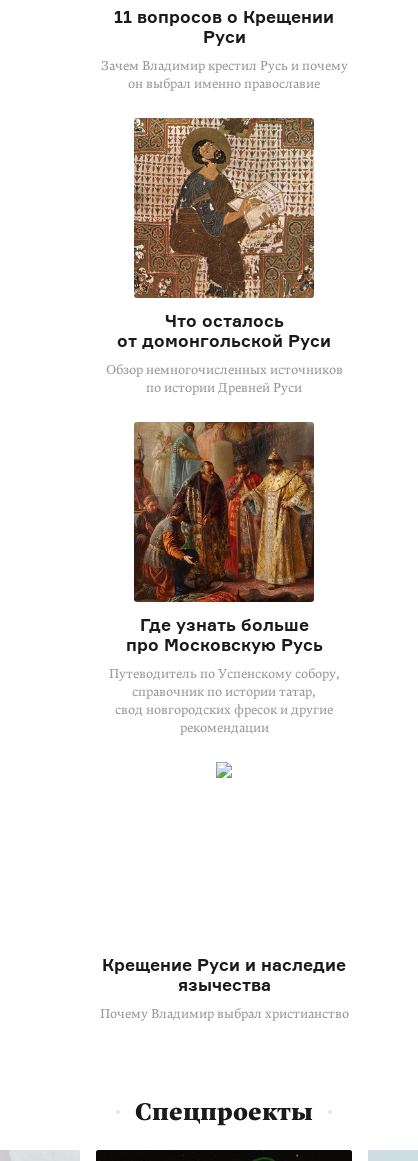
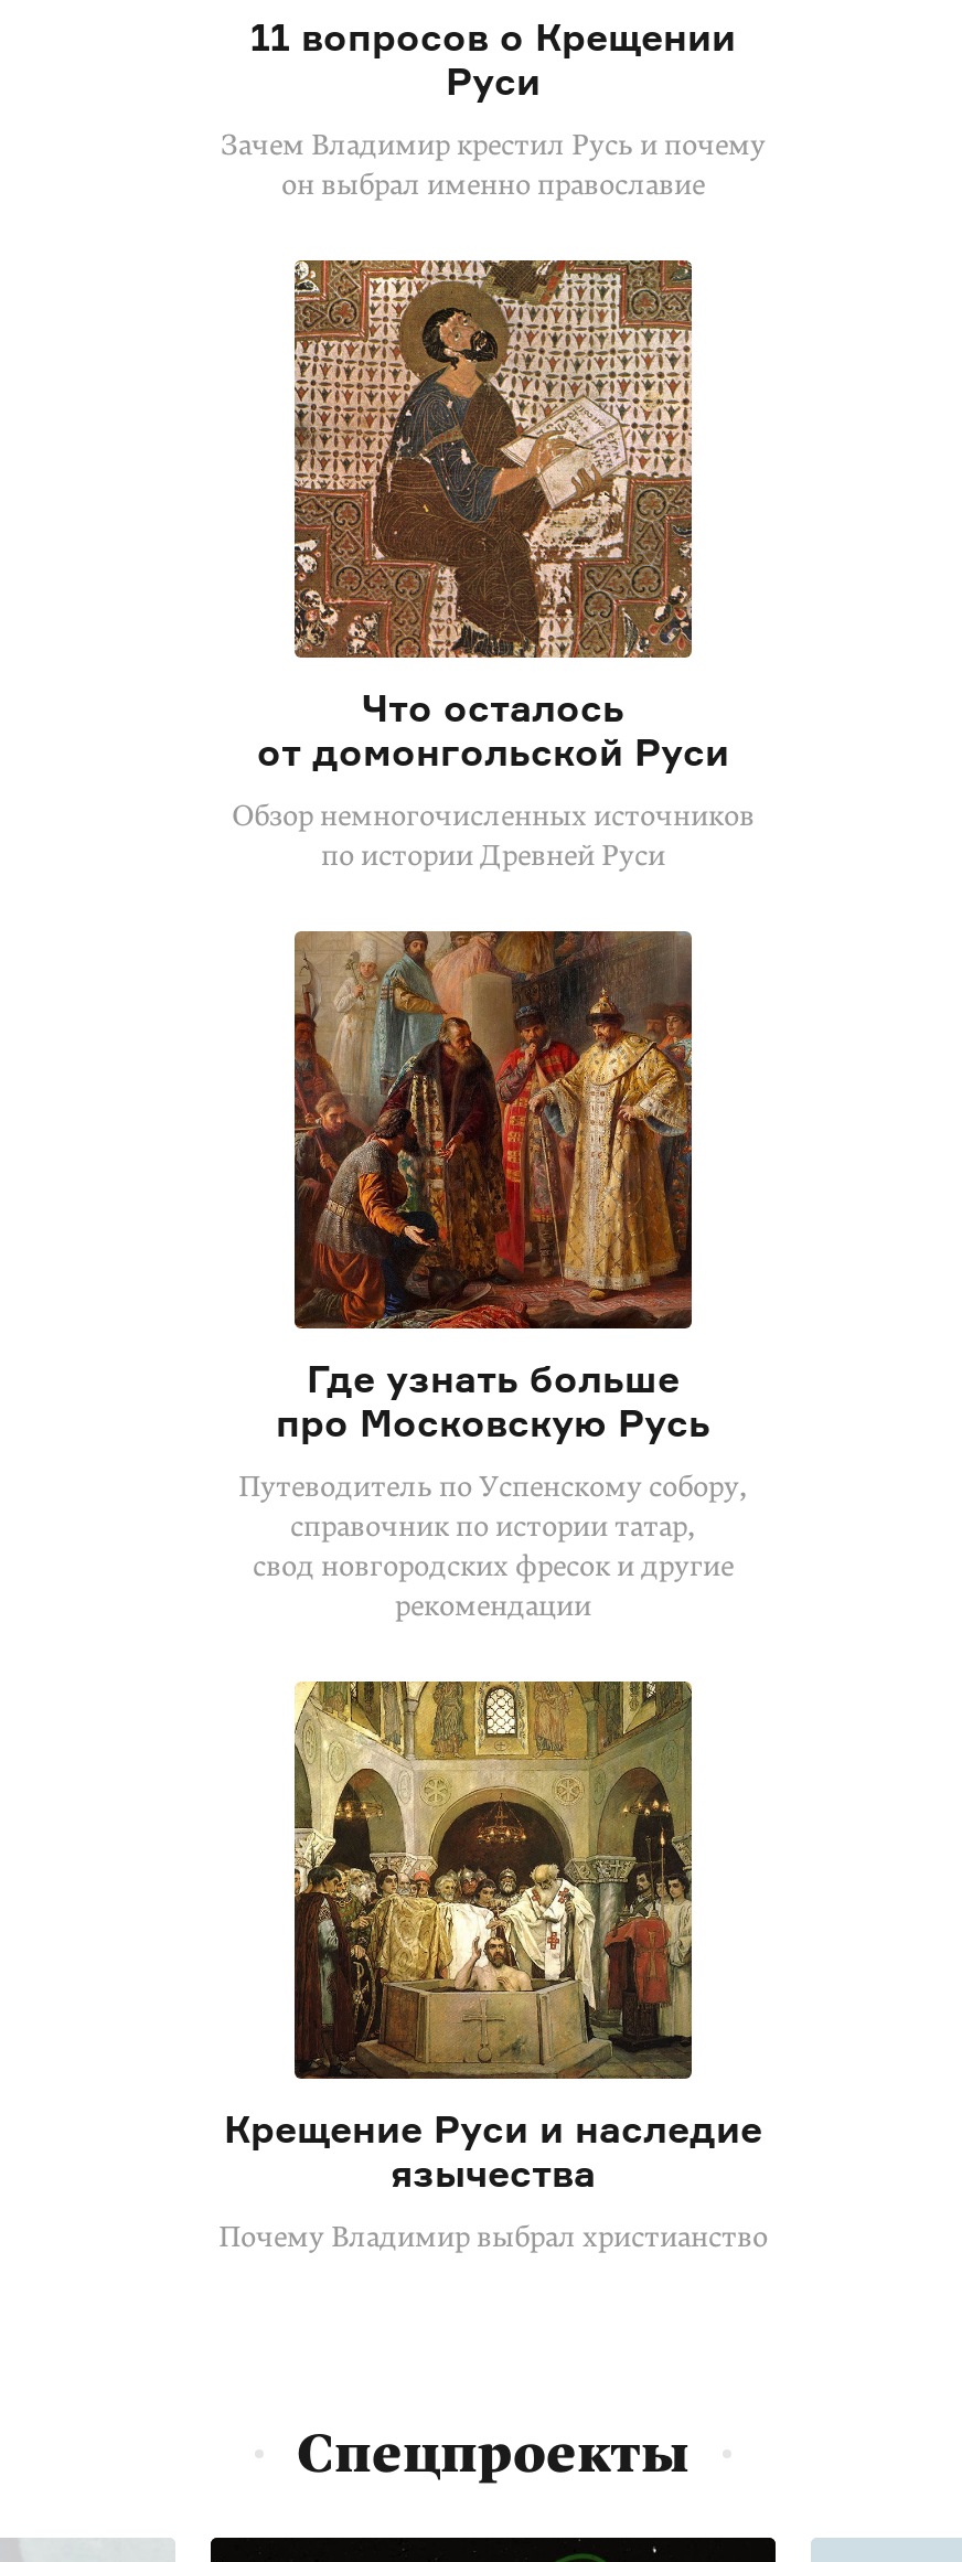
none -> [292,1679,694,2081] [image]

